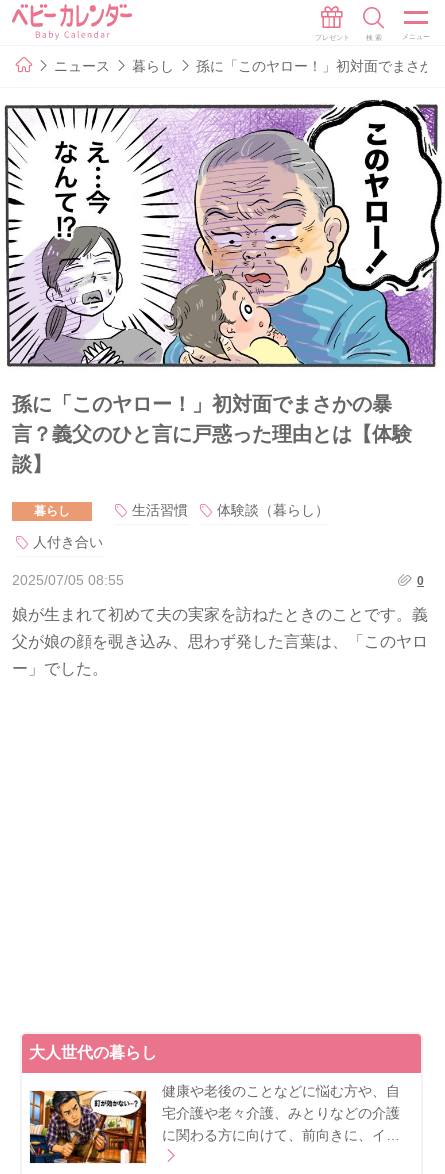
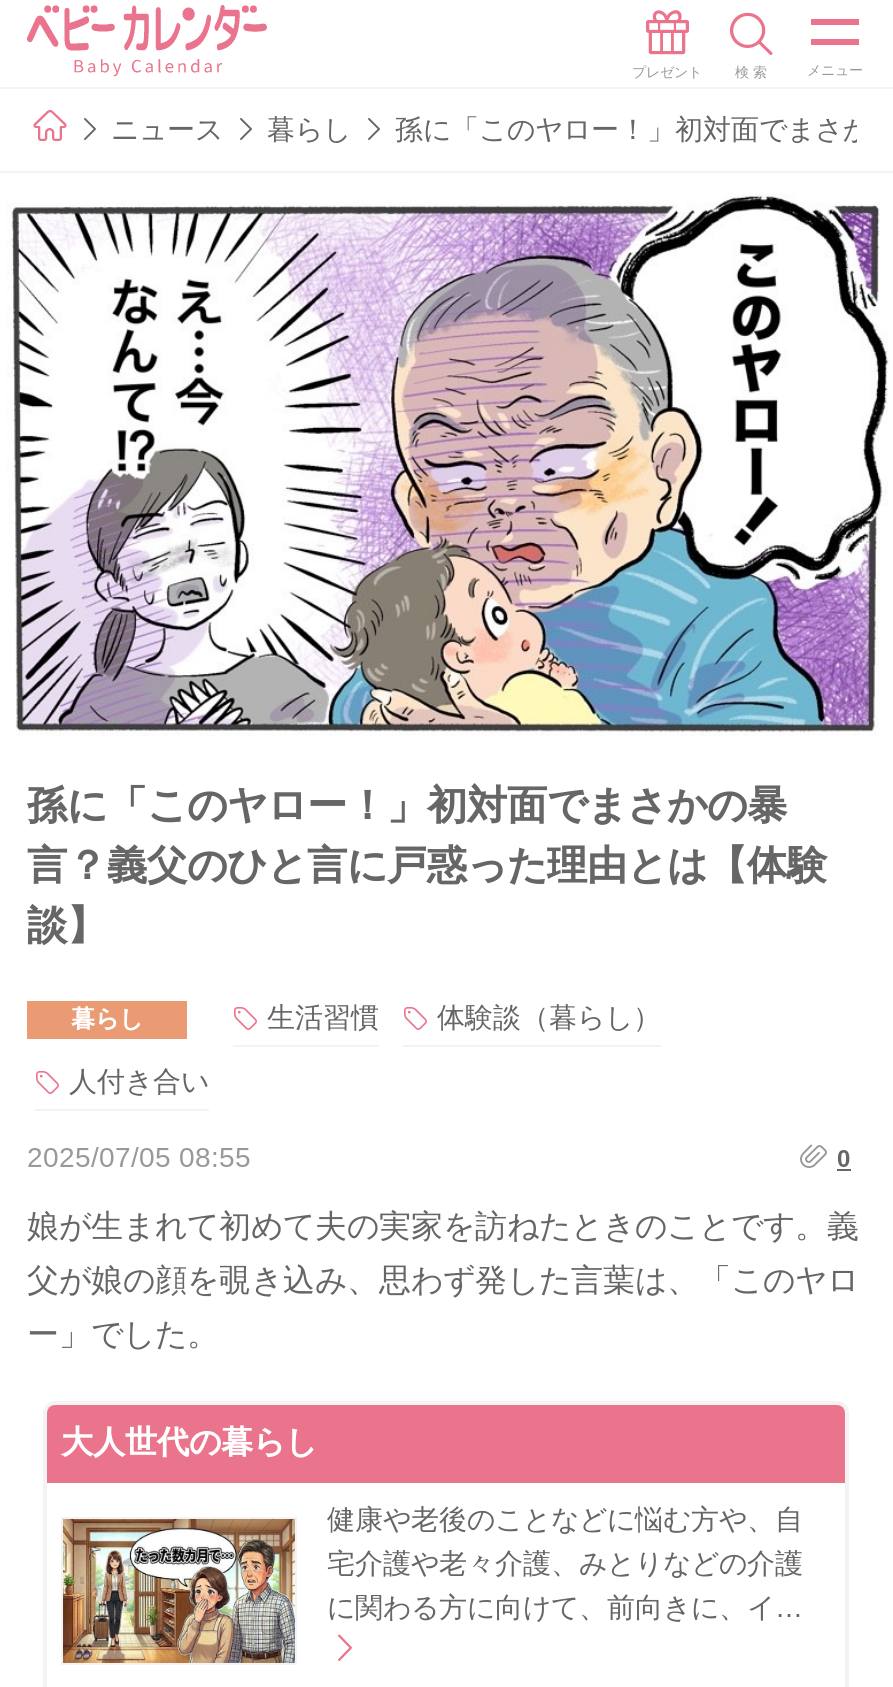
[29,1090,147,1164] [image] -> [61,1517,297,1665] [image]

